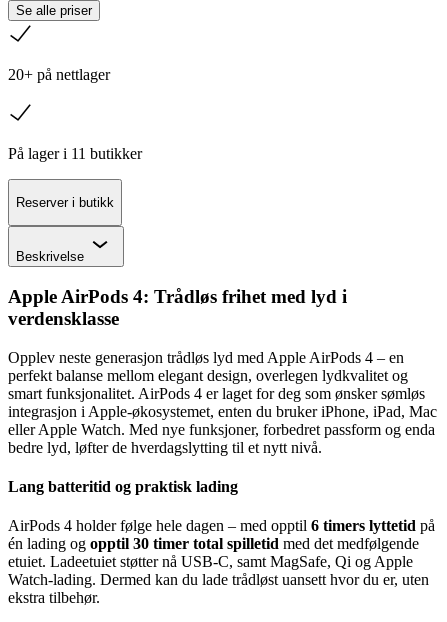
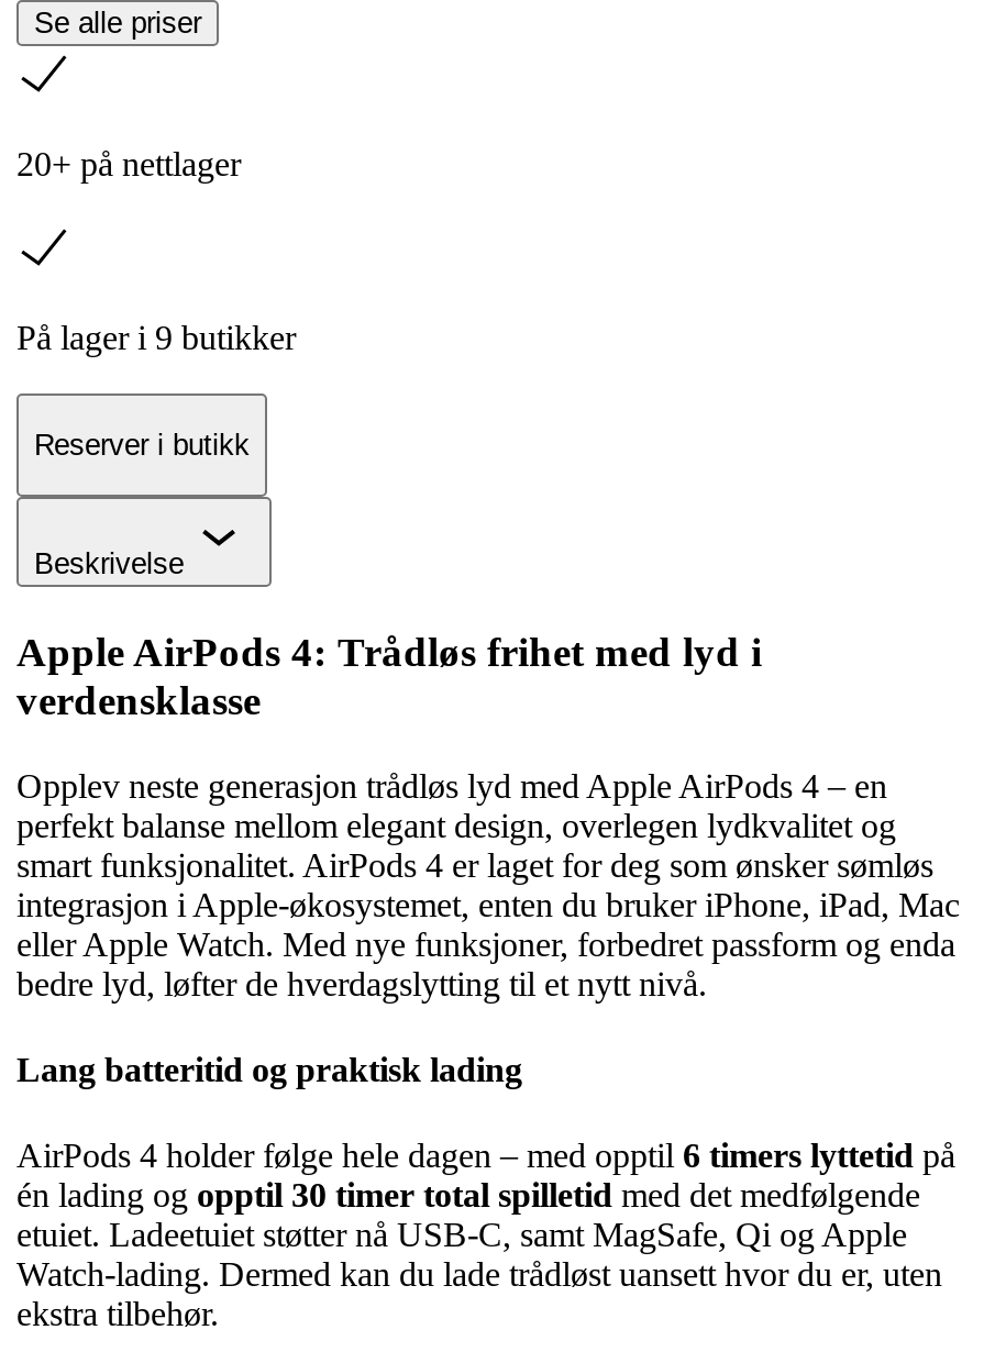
[8,145,142,162] På lager i 11 butikker -> [16,318,296,356] På lager i 9 butikker

